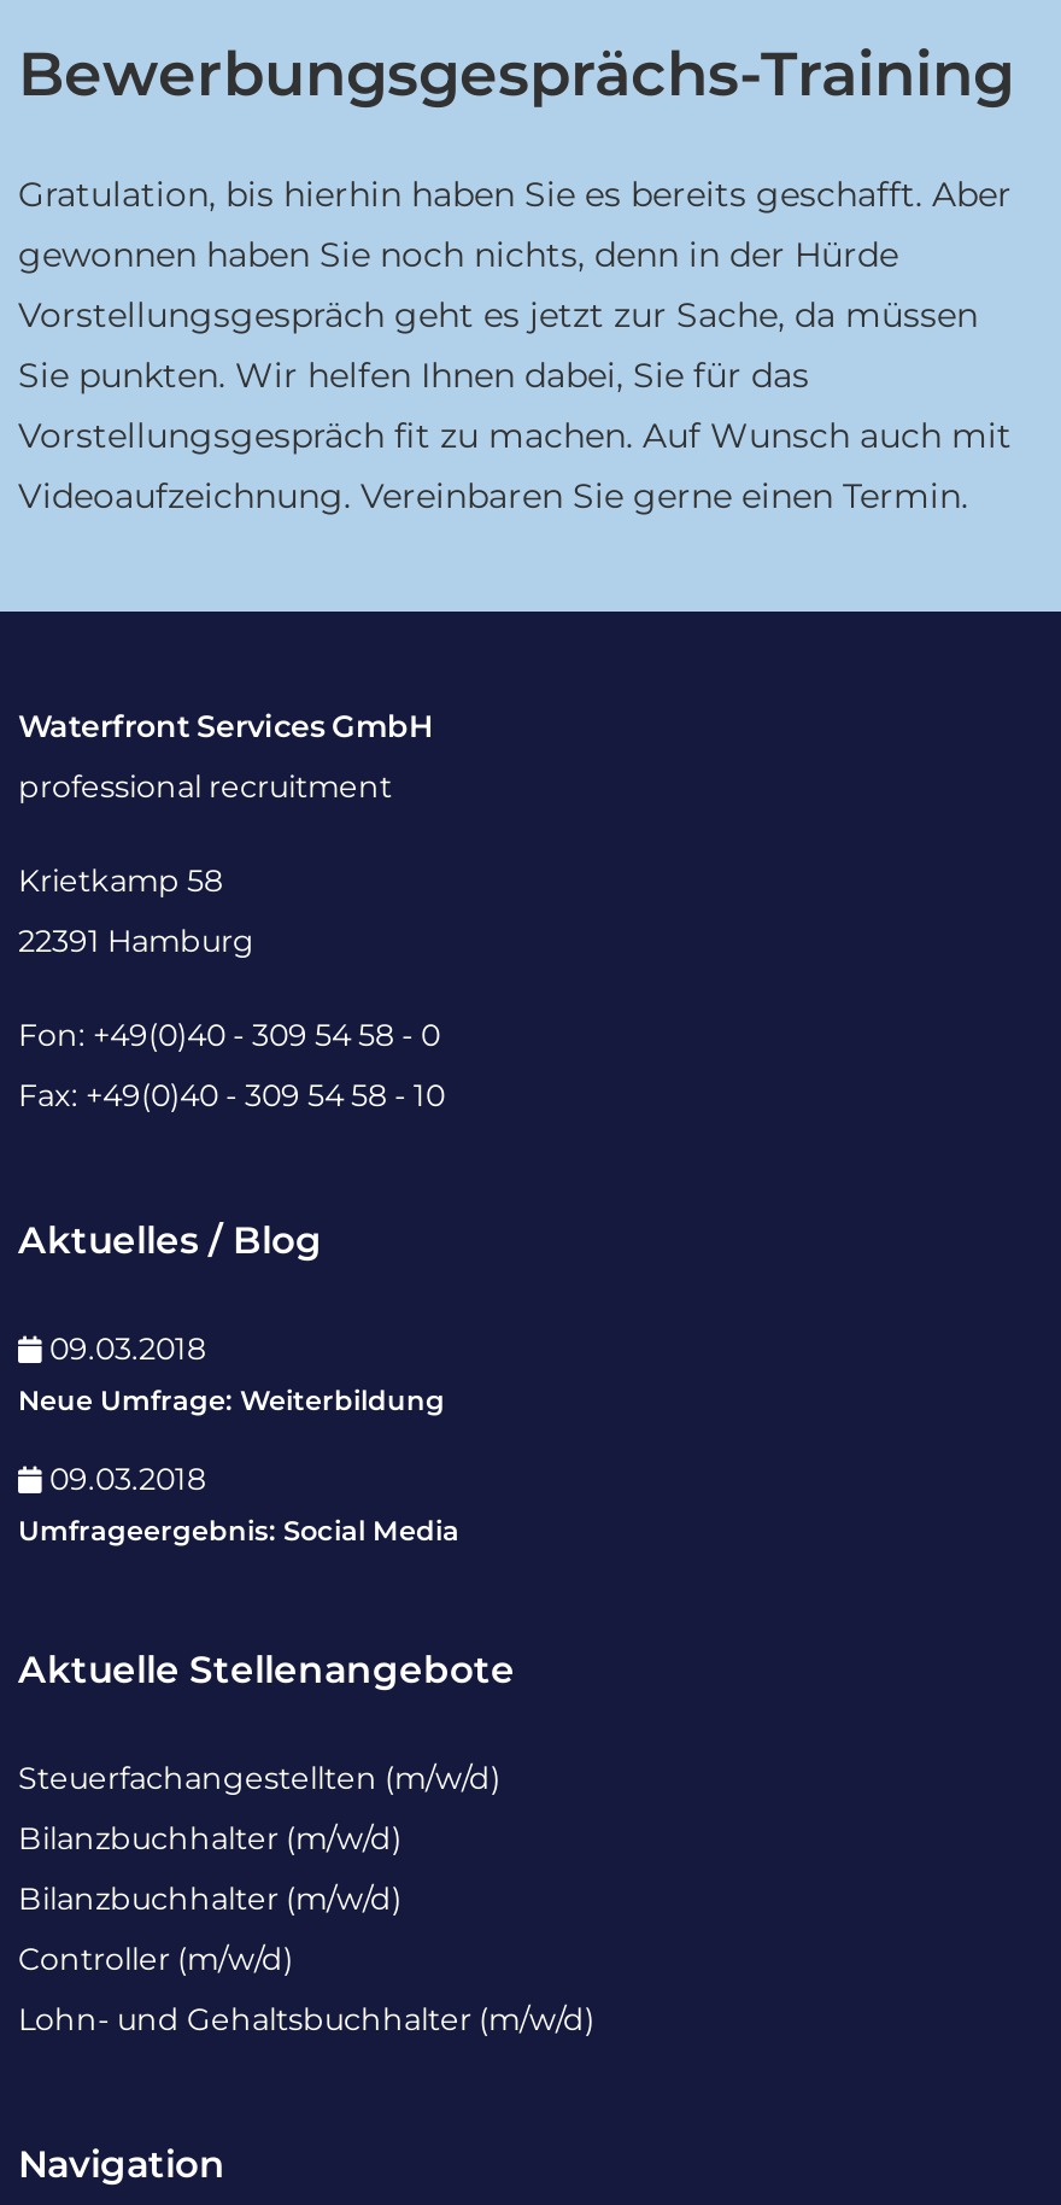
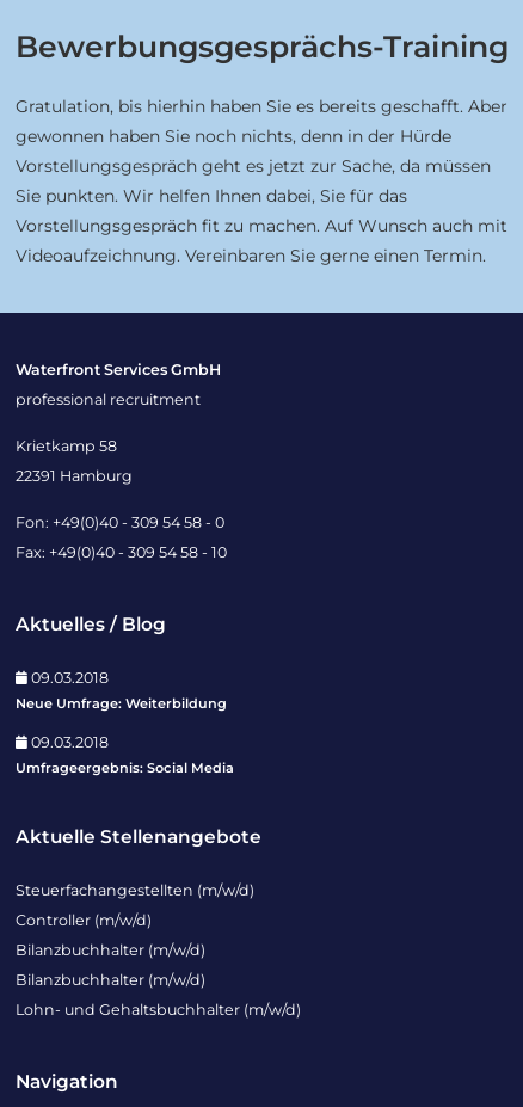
moved [18,1820,401,1917] -> [16,941,205,989]: Bilanzbuchhalter (m/w/d) | Bilanzbuchhalter (m/w/d)
moved [18,1941,293,1977] -> [16,911,152,929]: Controller (m/w/d)

